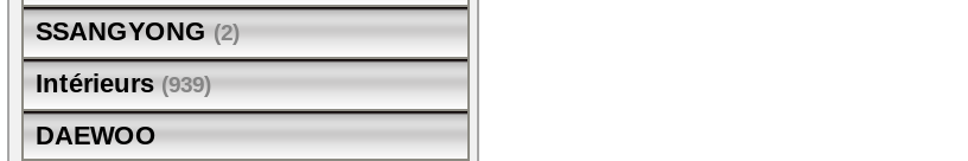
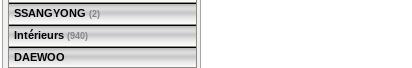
[36,69,211,97] Intérieurs (939) -> [14,29,88,41] Intérieurs (940)

